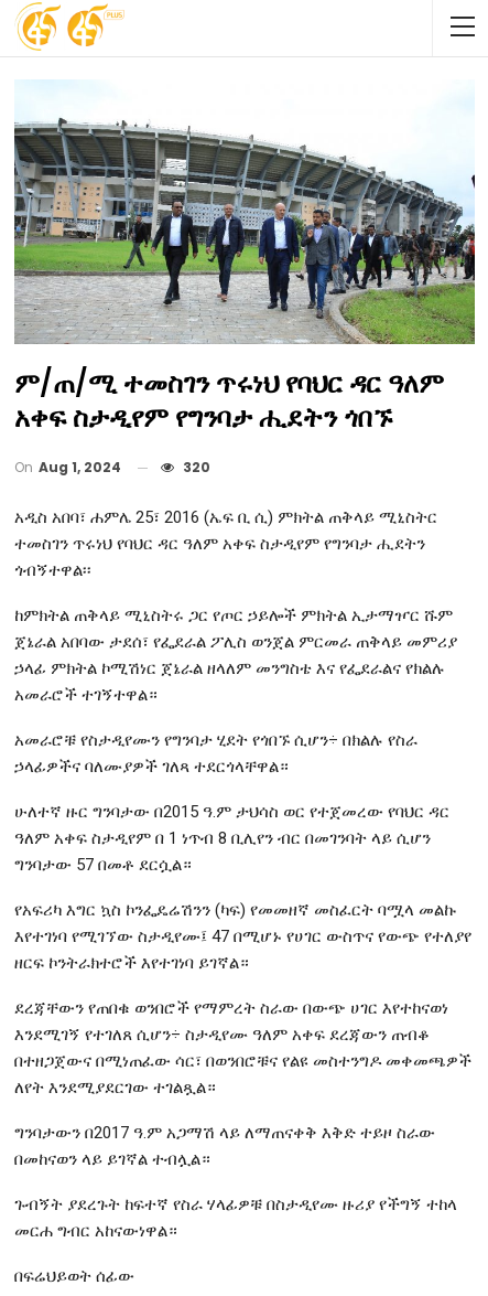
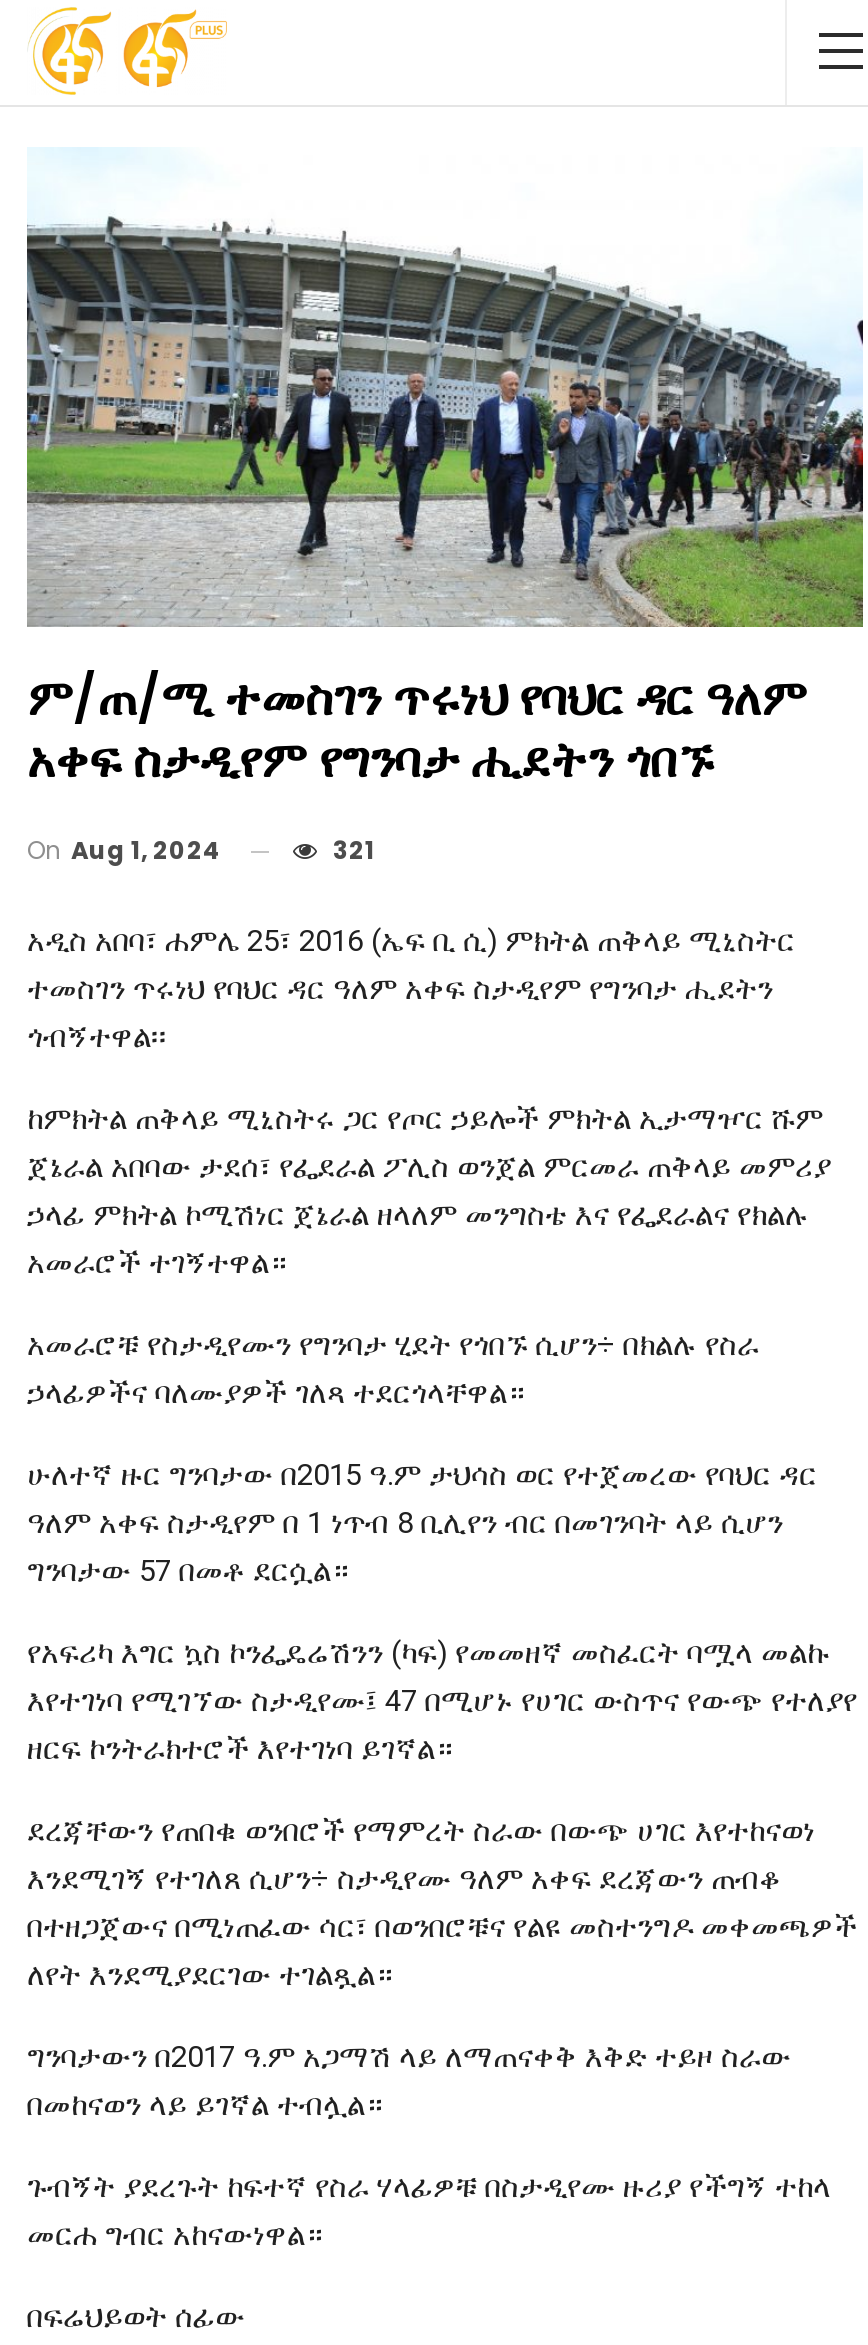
[183,457,210,476] 320 -> [333,832,375,866] 321

